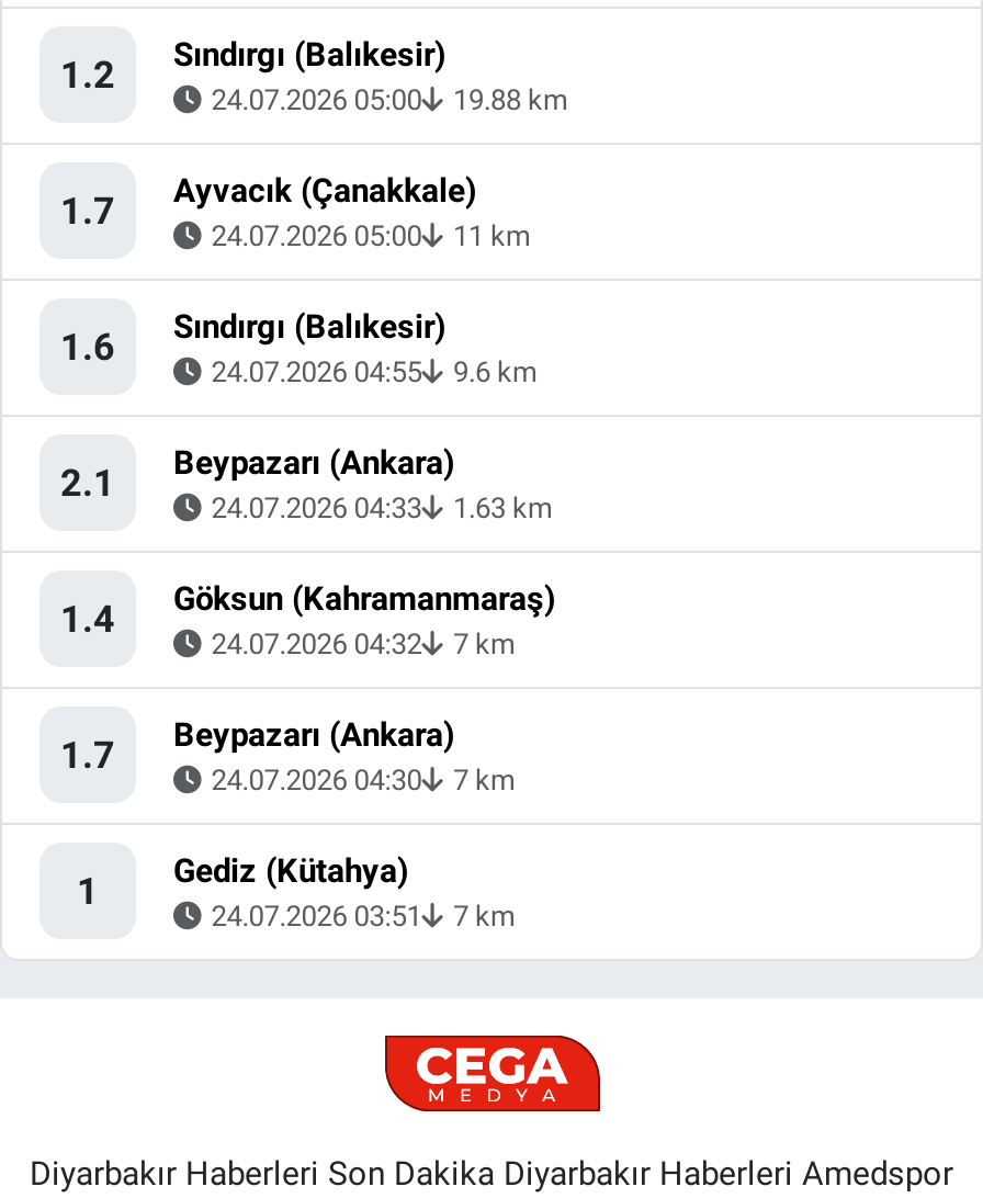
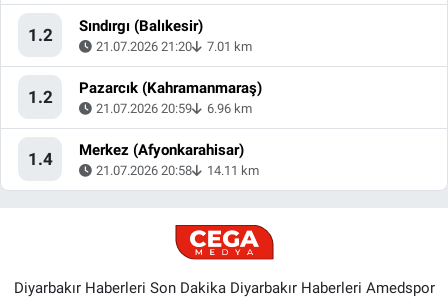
[60,82,567,524] 24.07.2026 05:00 | 19.88 km | 1.7 | Ayvacık (Çanakkale) | 24.07.2026 05:00 | 11 km | 1.6 | Sındırgı (Balıkesir) | 24.07.2026 04:55 | 9.6 km | 2.1 | Beypazarı (Ankara) | 24.07.2026 04:33 | 1.63 km -> [27,39,262,116] 21.07.2026 21:20 | 7.01 km | 1.2 | Pazarcık (Kahramanmaraş) | 21.07.2026 20:59 | 6.96 km
[60,578,555,932] Göksun (Kahramanmaraş) | 24.07.2026 04:32 | 7 km | 1.7 | Beypazarı (Ankara) | 24.07.2026 04:30 | 7 km | 1 | Gediz (Kütahya) | 24.07.2026 03:51 | 7 km -> [79,141,258,178] Merkez (Afyonkarahisar) | 21.07.2026 20:58 | 14.11 km

